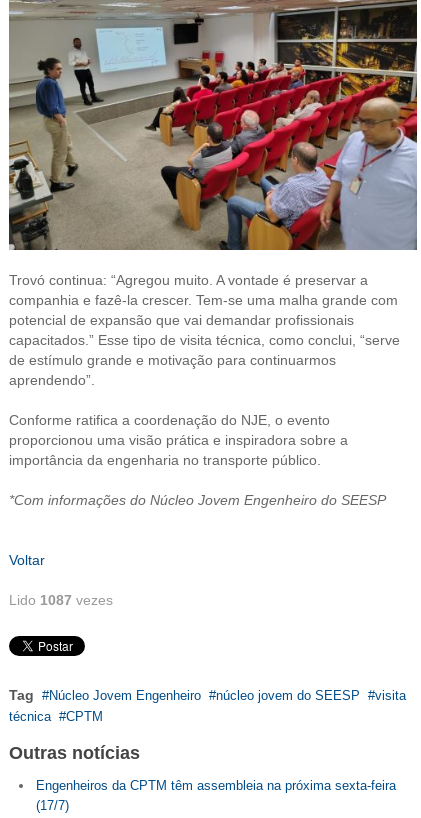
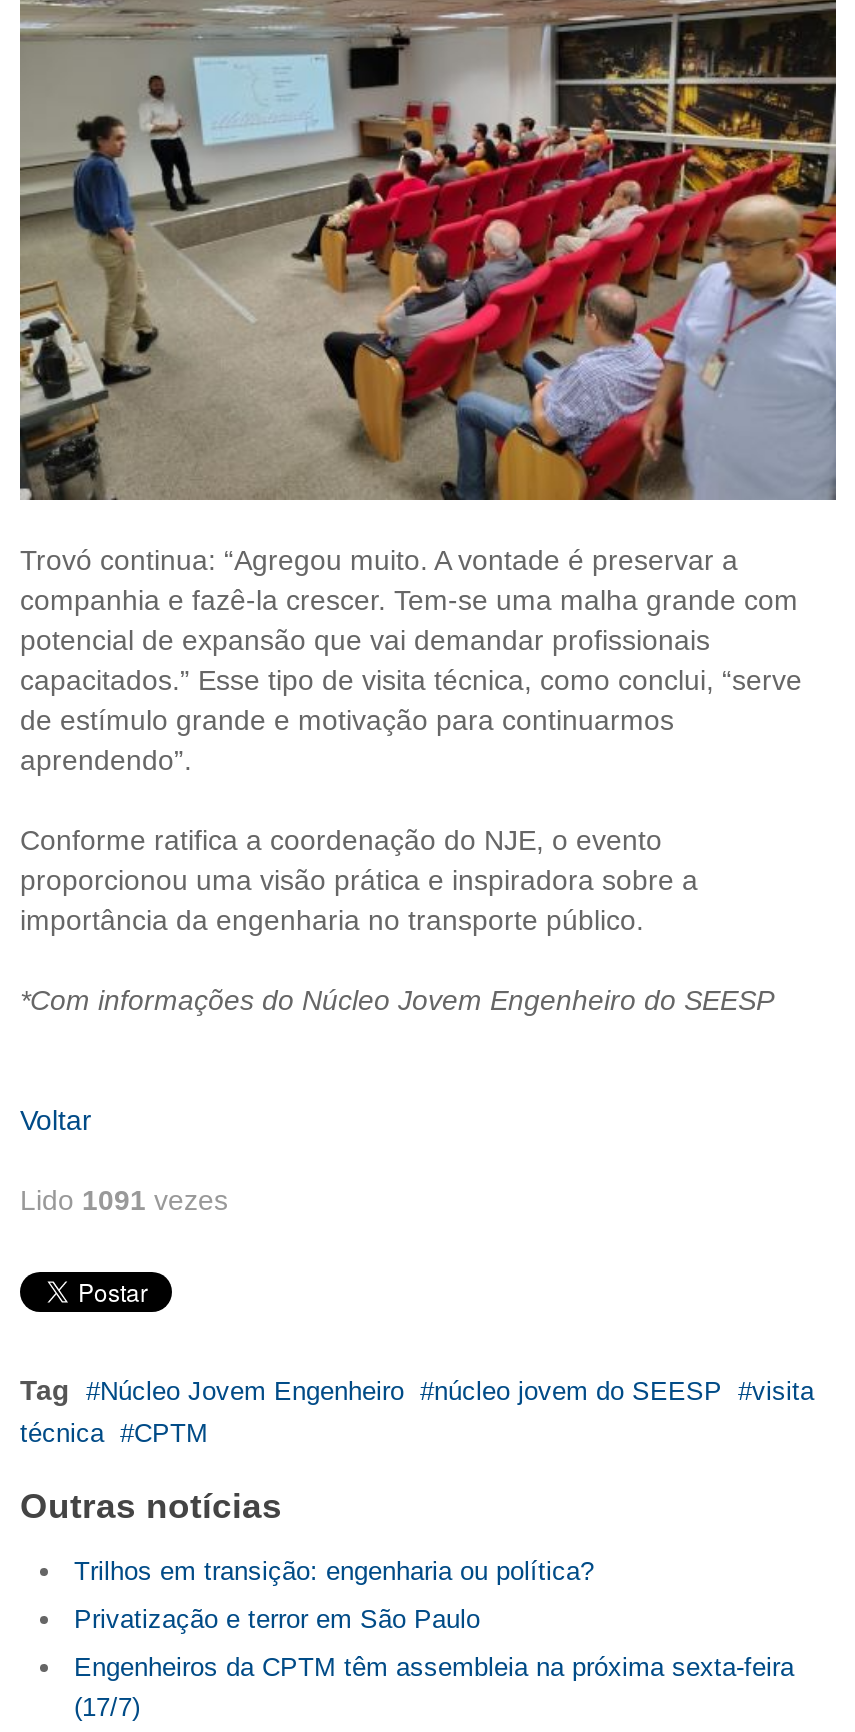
[9,592,113,608] Lido 1087 vezes -> [20,1185,228,1217] Lido 1091 vezes
none -> [74,1557,594,1635] Trilhos em transição: engenharia ou política? | Privatização e terror em São Paulo

